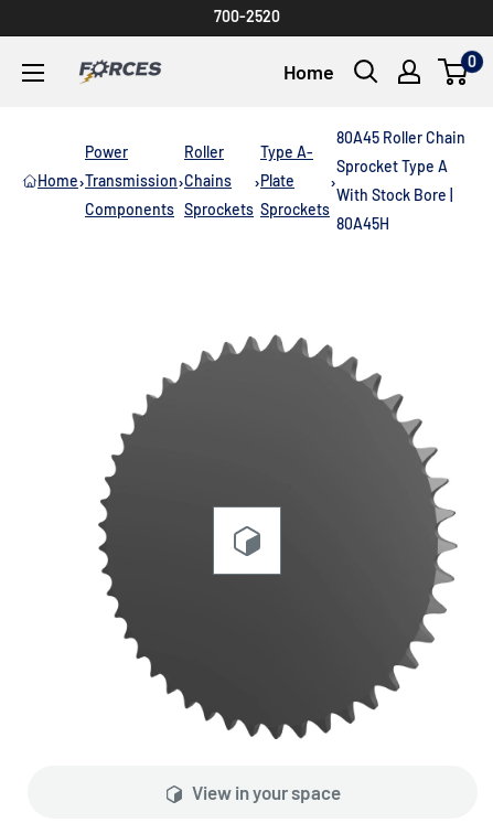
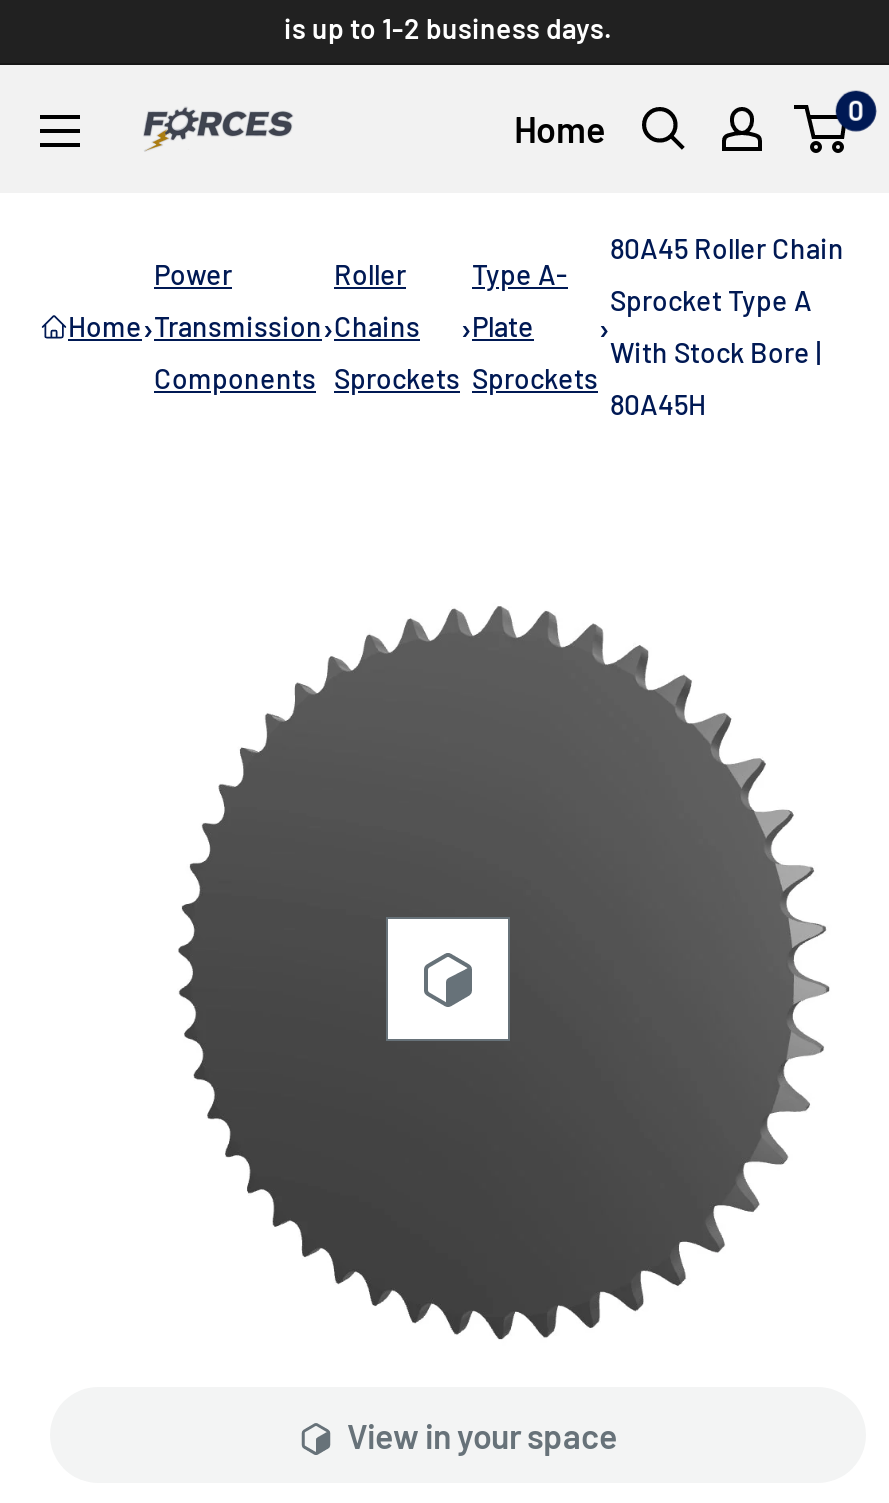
[214,7,280,25] 700-2520 -> [284,11,612,45] is up to 1-2 business days.

